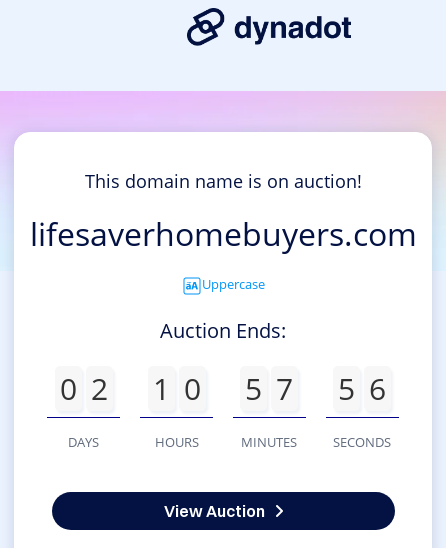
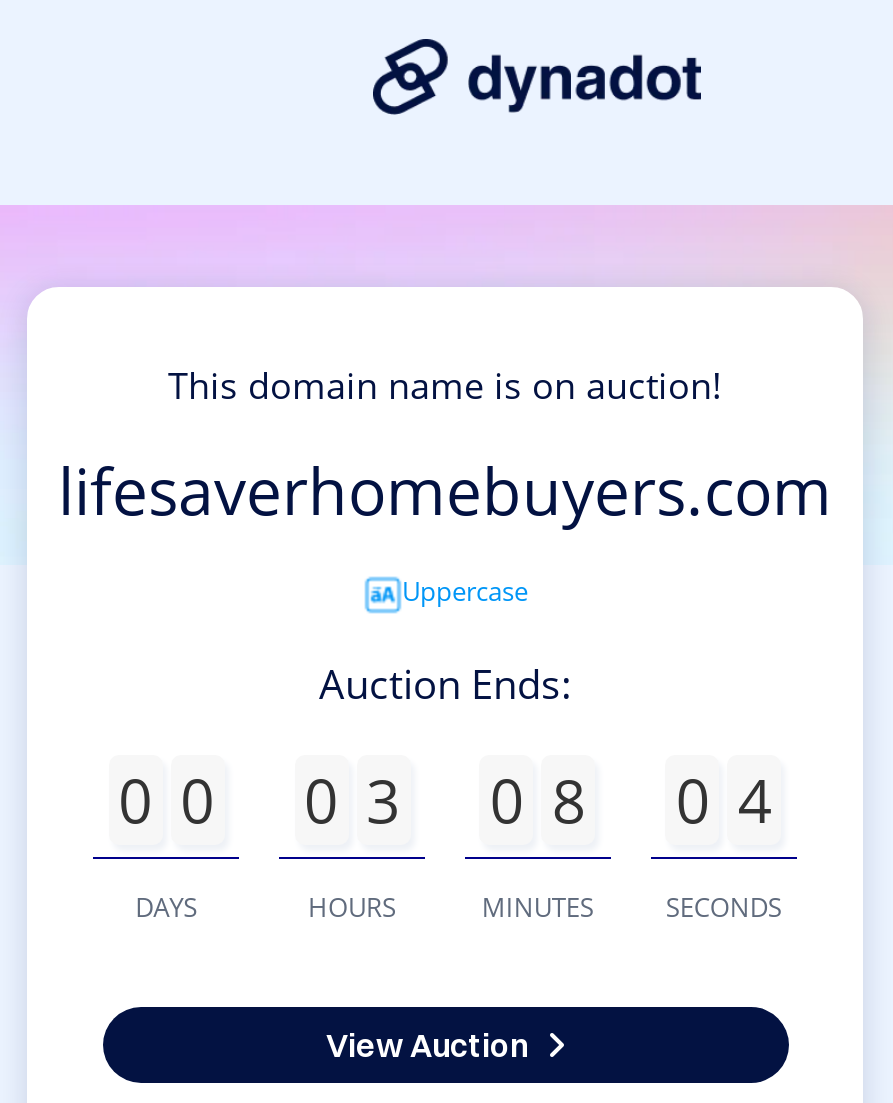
[60,368,108,409] 0 2 -> [118,759,214,841] 0 0
[152,368,200,409] 1 0 -> [304,759,400,841] 0 3
[245,368,293,409] 5 7 -> [490,759,586,841] 0 8
[338,368,386,409] 5 6 -> [676,759,772,841] 0 4

